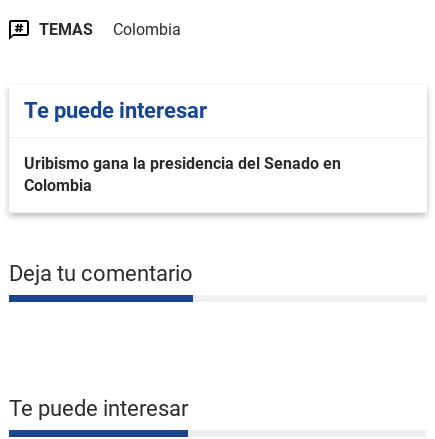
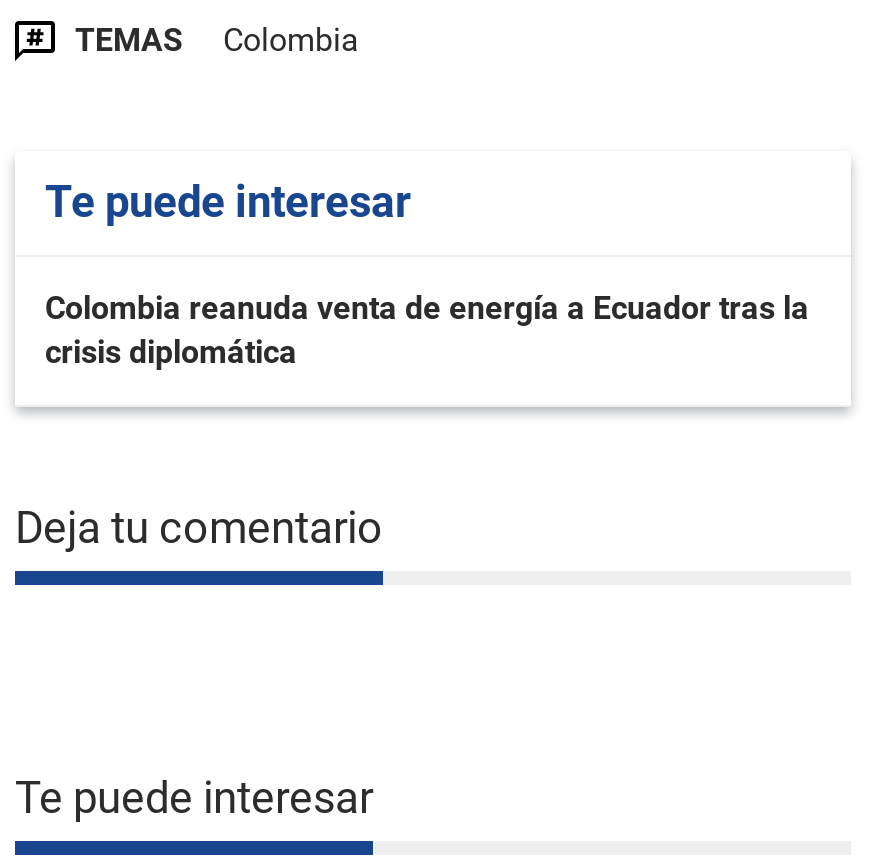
[24,154,341,195] Uribismo gana la presidencia del Senado en | Colombia -> [45,289,809,371] Colombia reanuda venta de energía a Ecuador tras la | crisis diplomática

